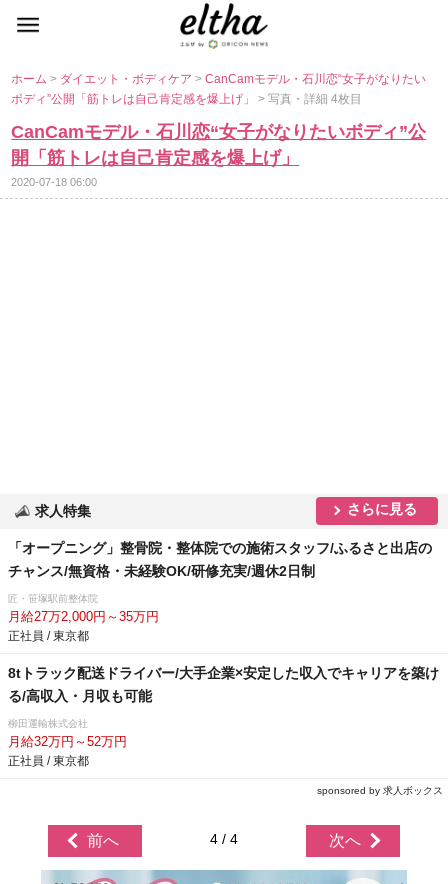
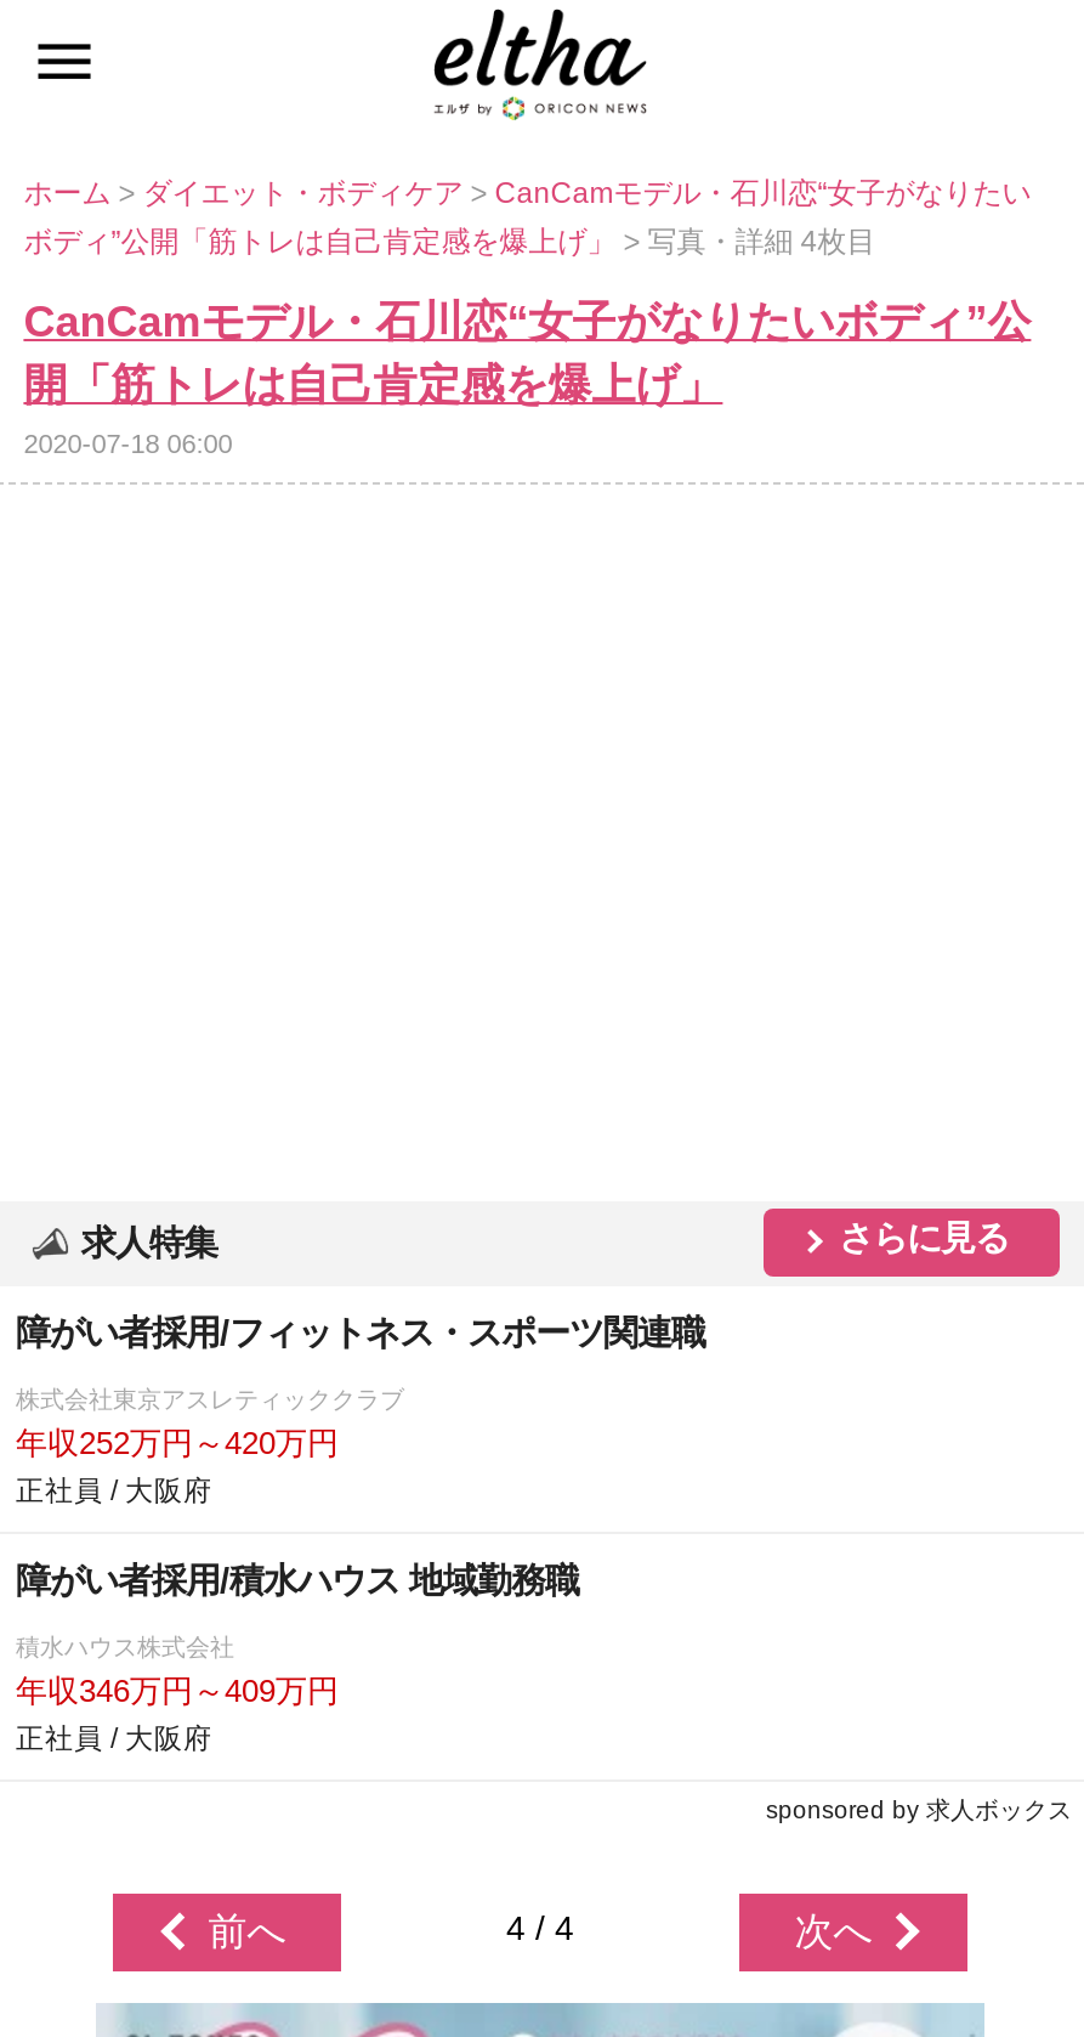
[8,540,432,579] 「オープニング」整骨院・整体院での施術スタッフ/ふるさと出店の | チャンス/無資格・未経験OK/研修充実/週休2日制 -> [16,1313,705,1352] 障がい者採用/フィットネス・スポーツ関連職
[8,593,159,642] 匠・笹塚駅前整体院 | 月給27万2,000円～35万円 | 正社員 / 東京都 -> [16,1386,404,1505] 株式会社東京アスレティッククラブ | 年収252万円～420万円 | 正社員 / 大阪府
[8,665,439,704] 8tトラック配送ドライバー/大手企業×安定した収入でキャリアを築け | る/高収入・月収も可能 -> [16,1561,579,1600] 障がい者採用/積水ハウス 地域勤務職
[8,718,127,767] 柳田運輸株式会社 | 月給32万円～52万円 | 正社員 / 東京都 -> [16,1634,339,1753] 積水ハウス株式会社 | 年収346万円～409万円 | 正社員 / 大阪府

